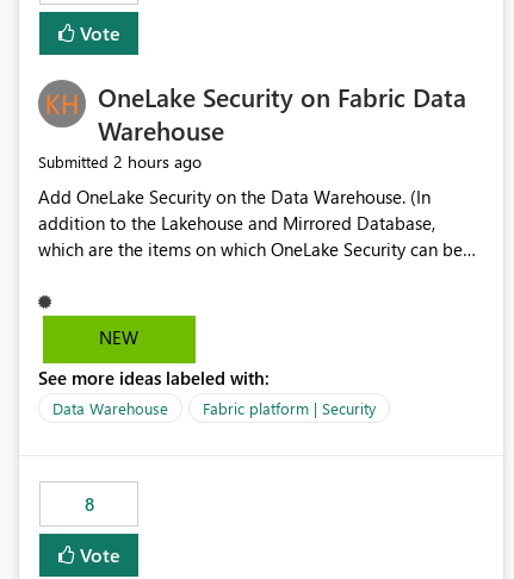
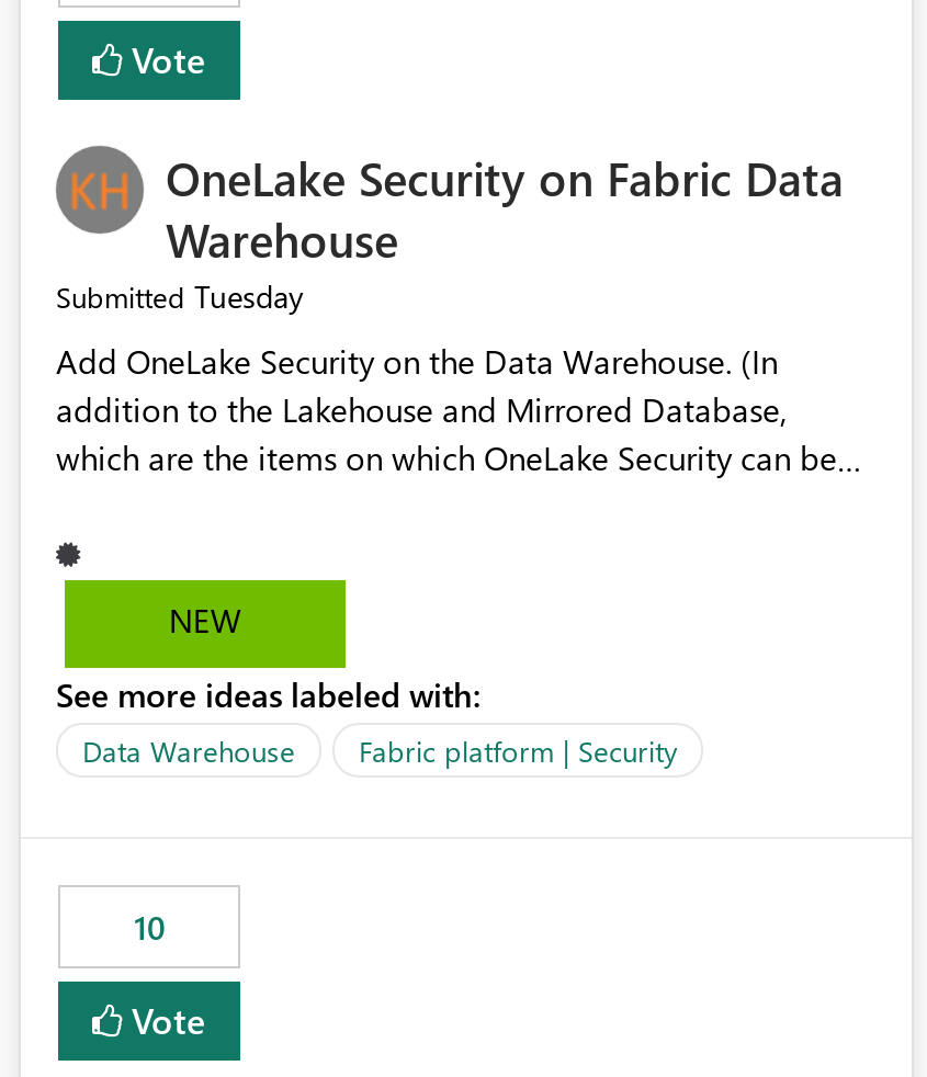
[38,151,202,173] Submitted 2 hours ago -> [56,276,304,318] Submitted Tuesday
[84,493,94,516] 8 -> [134,906,165,950] 10

